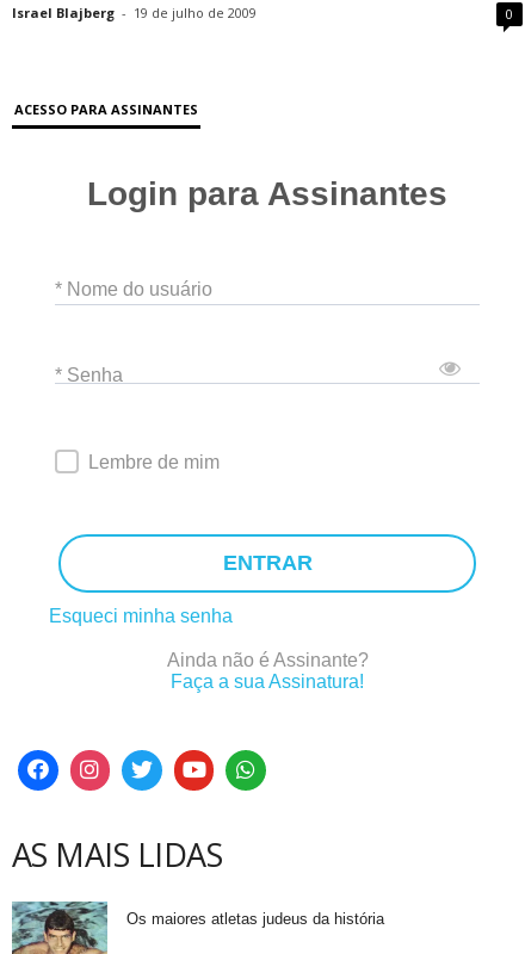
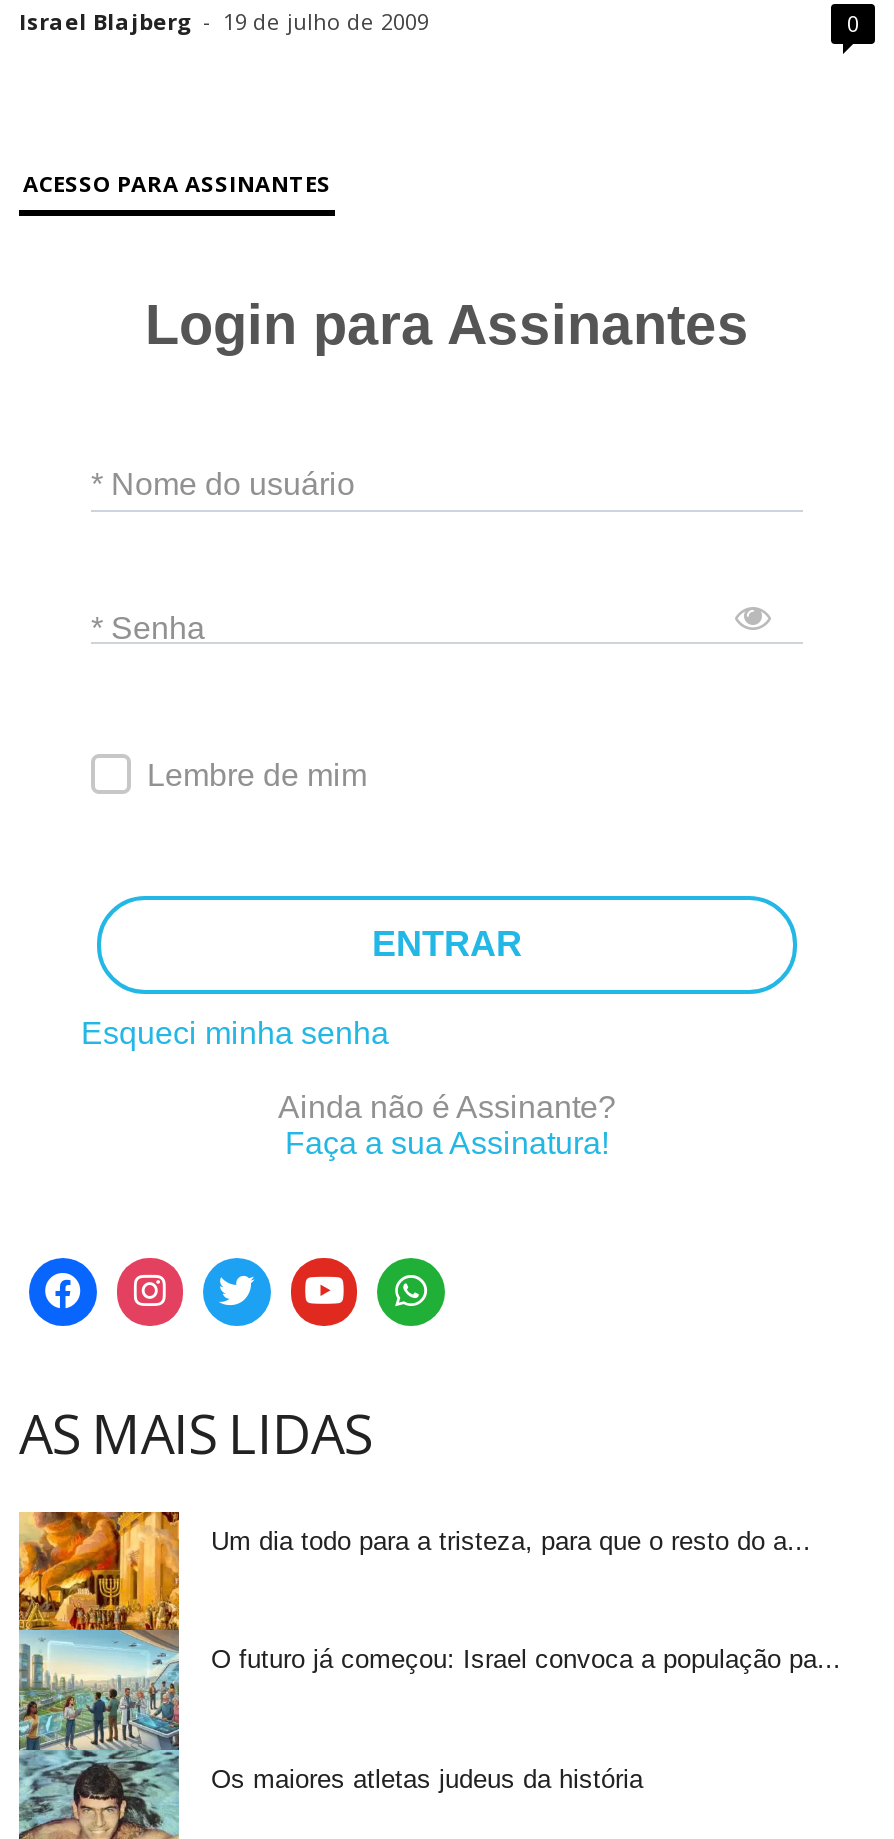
none -> [17,1510,811,1752] [image] | Um dia todo para a tristeza, para que o resto do a...
none -> [211,1645,841,1675] O futuro já começou: Israel convoca a população pa...

